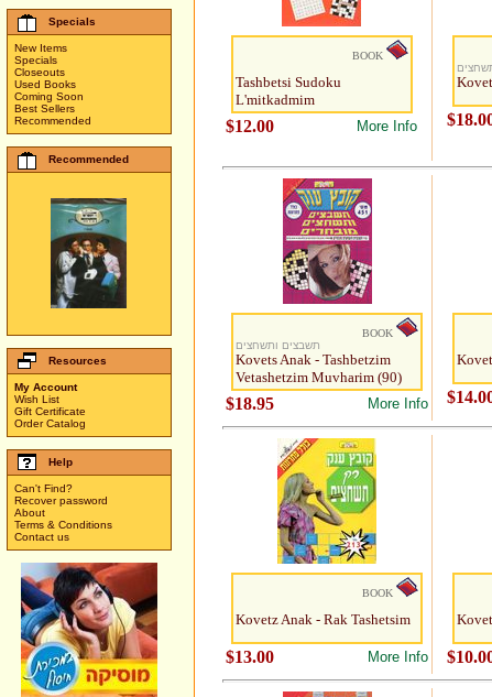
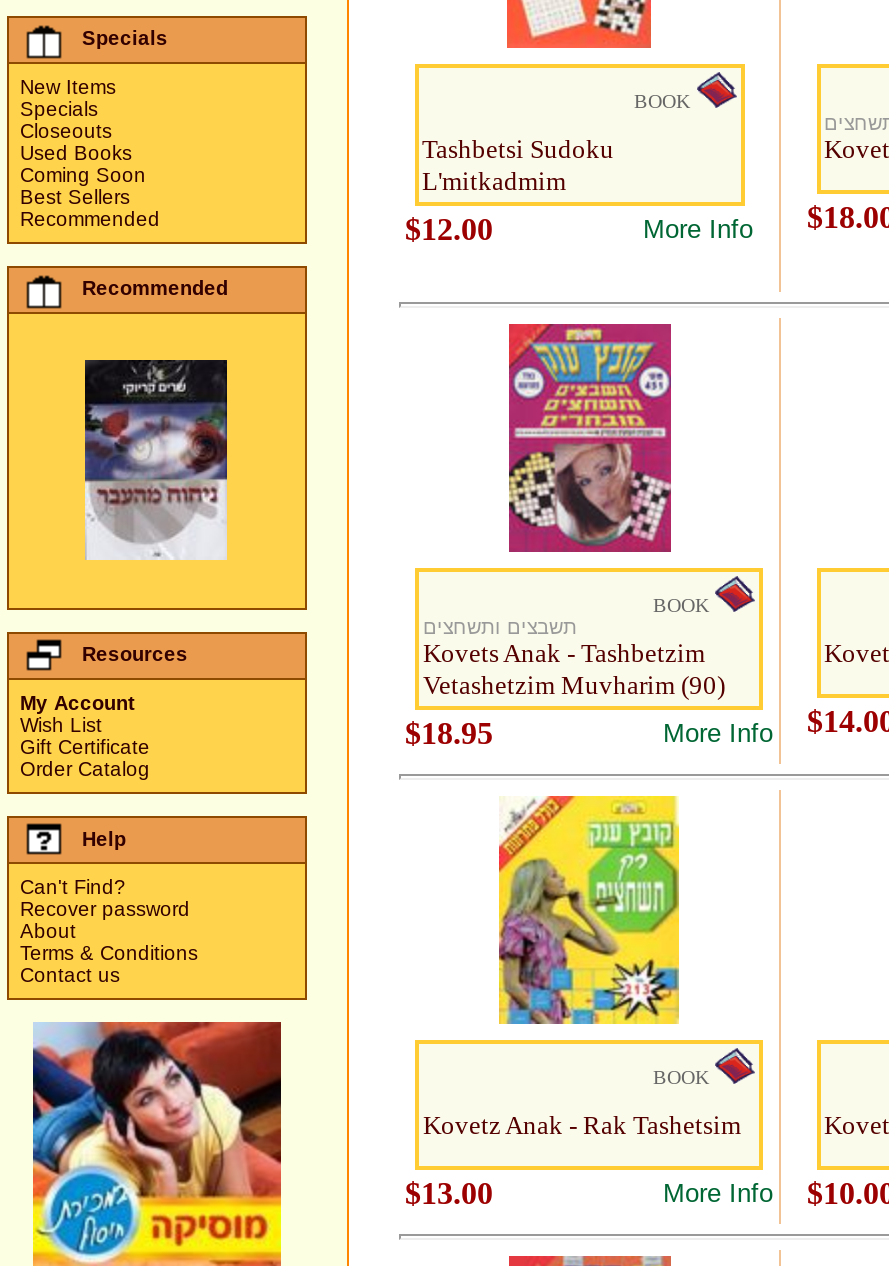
[50,198,128,309] [image] -> [83,358,229,562] [image]

